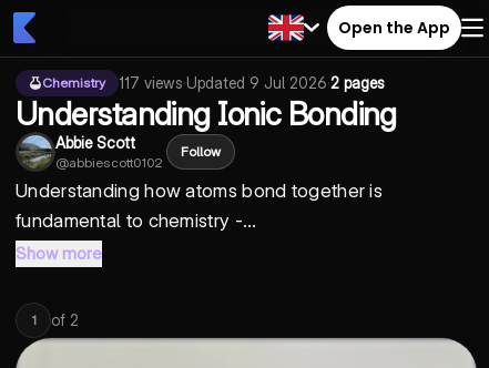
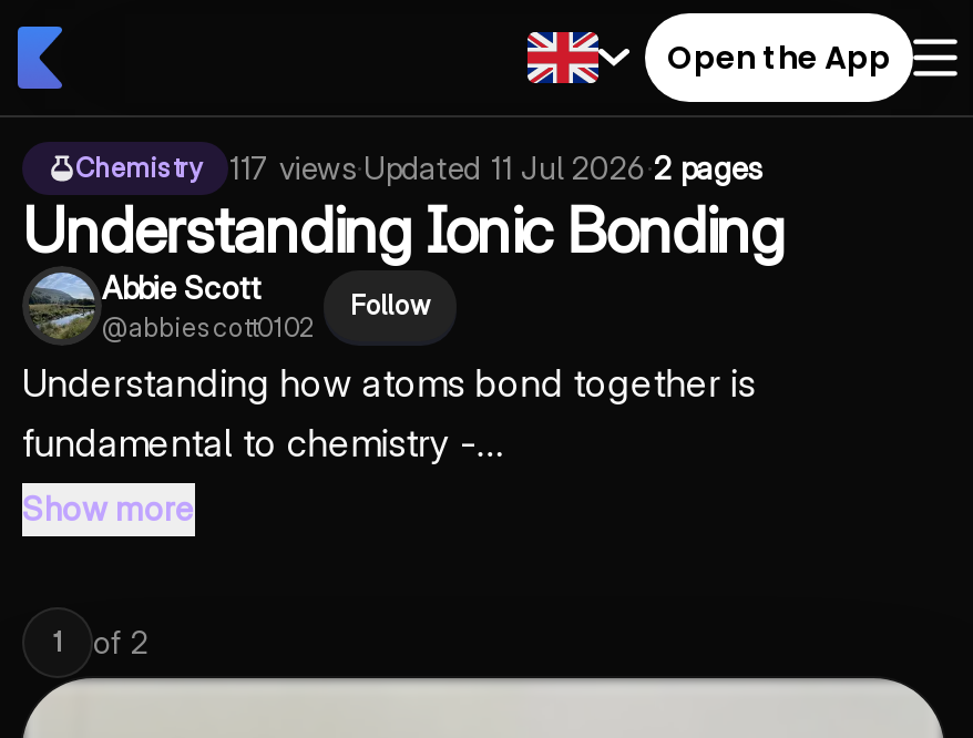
[119,73,385,92] 117 views · Updated 9 Jul 2026 · 2 pages -> [228,148,762,186] 117 views · Updated 11 Jul 2026 · 2 pages

